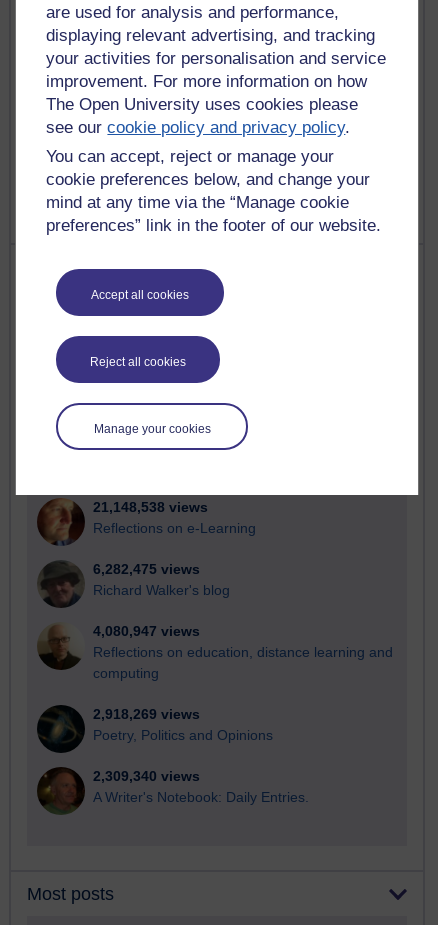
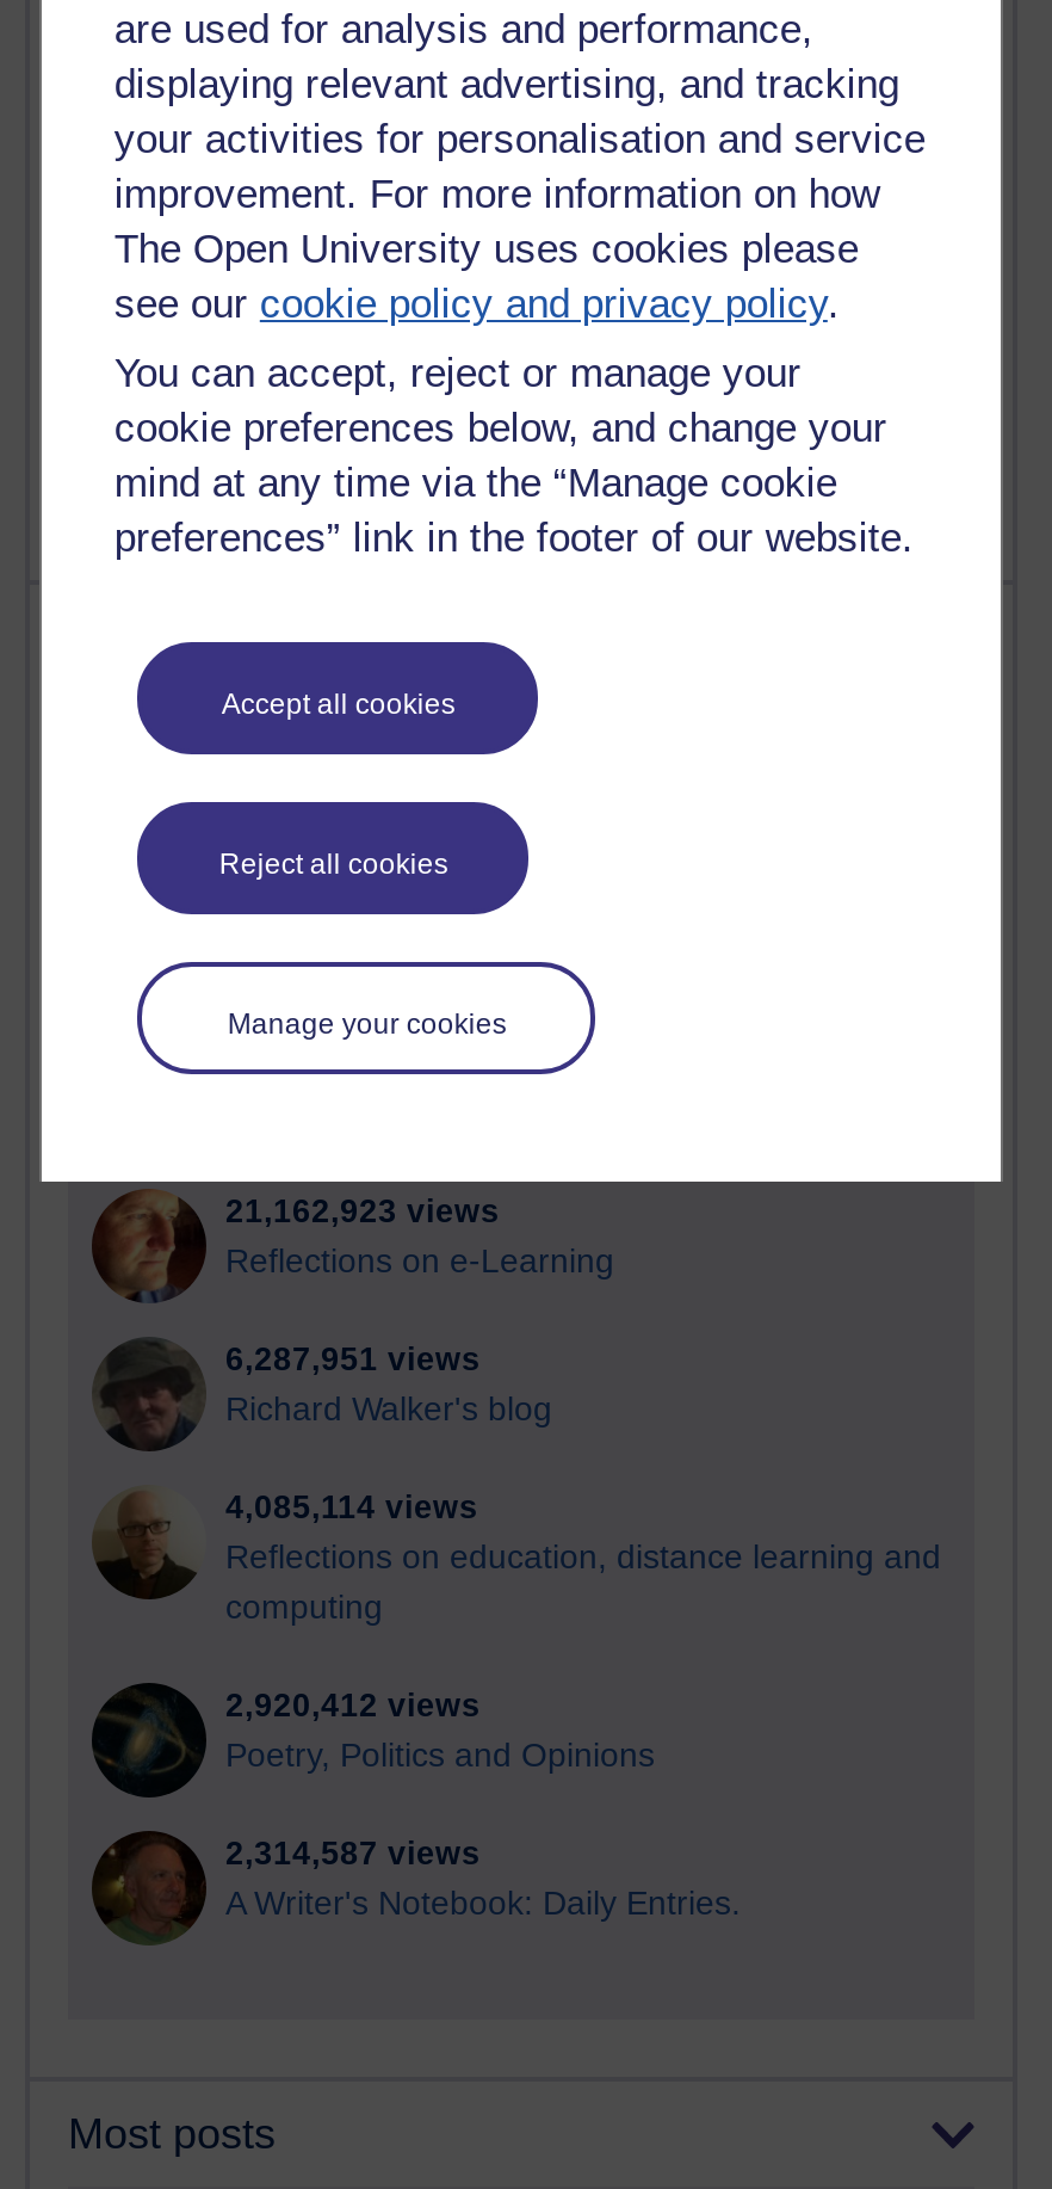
[93,500,208,515] 21,148,538 views -> [225,1194,500,1230] 21,162,923 views
[93,562,200,577] 6,282,475 views -> [225,1342,481,1378] 6,287,951 views
[93,624,200,639] 4,080,947 views -> [225,1490,478,1526] 4,085,114 views
[93,707,200,722] 2,918,269 views -> [225,1688,481,1724] 2,920,412 views
[93,769,200,784] 2,309,340 views -> [225,1836,481,1872] 2,314,587 views

